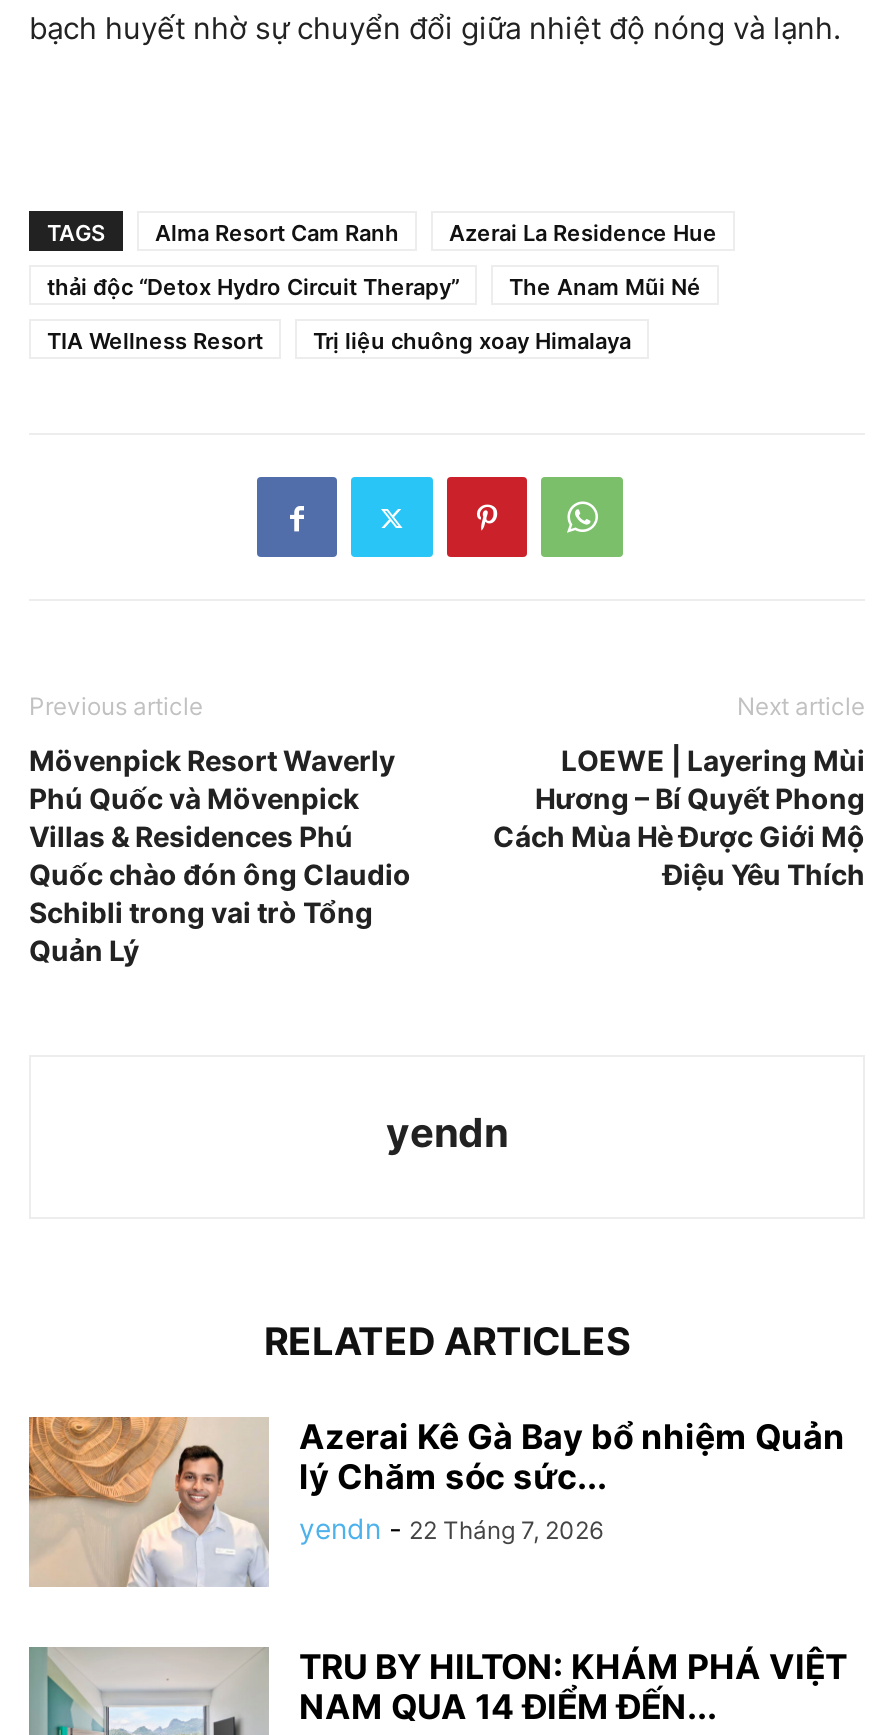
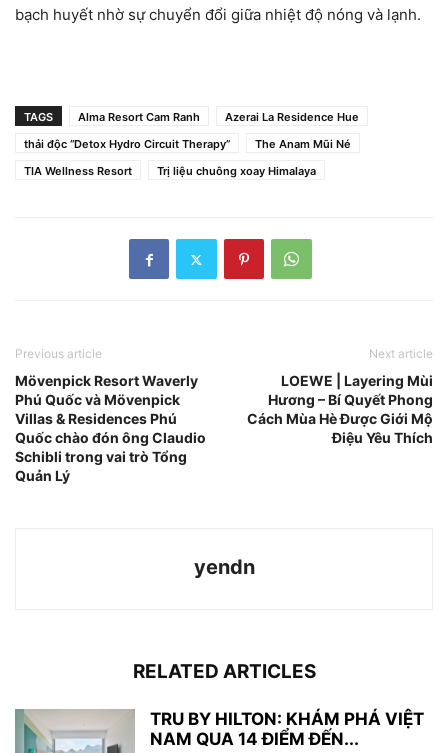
[27,1415,845,1589] [image] | Azerai Kê Gà Bay bổ nhiệm Quản | lý Chăm sóc sức... | yendn - 22 Tháng 7, 2026 -> none

